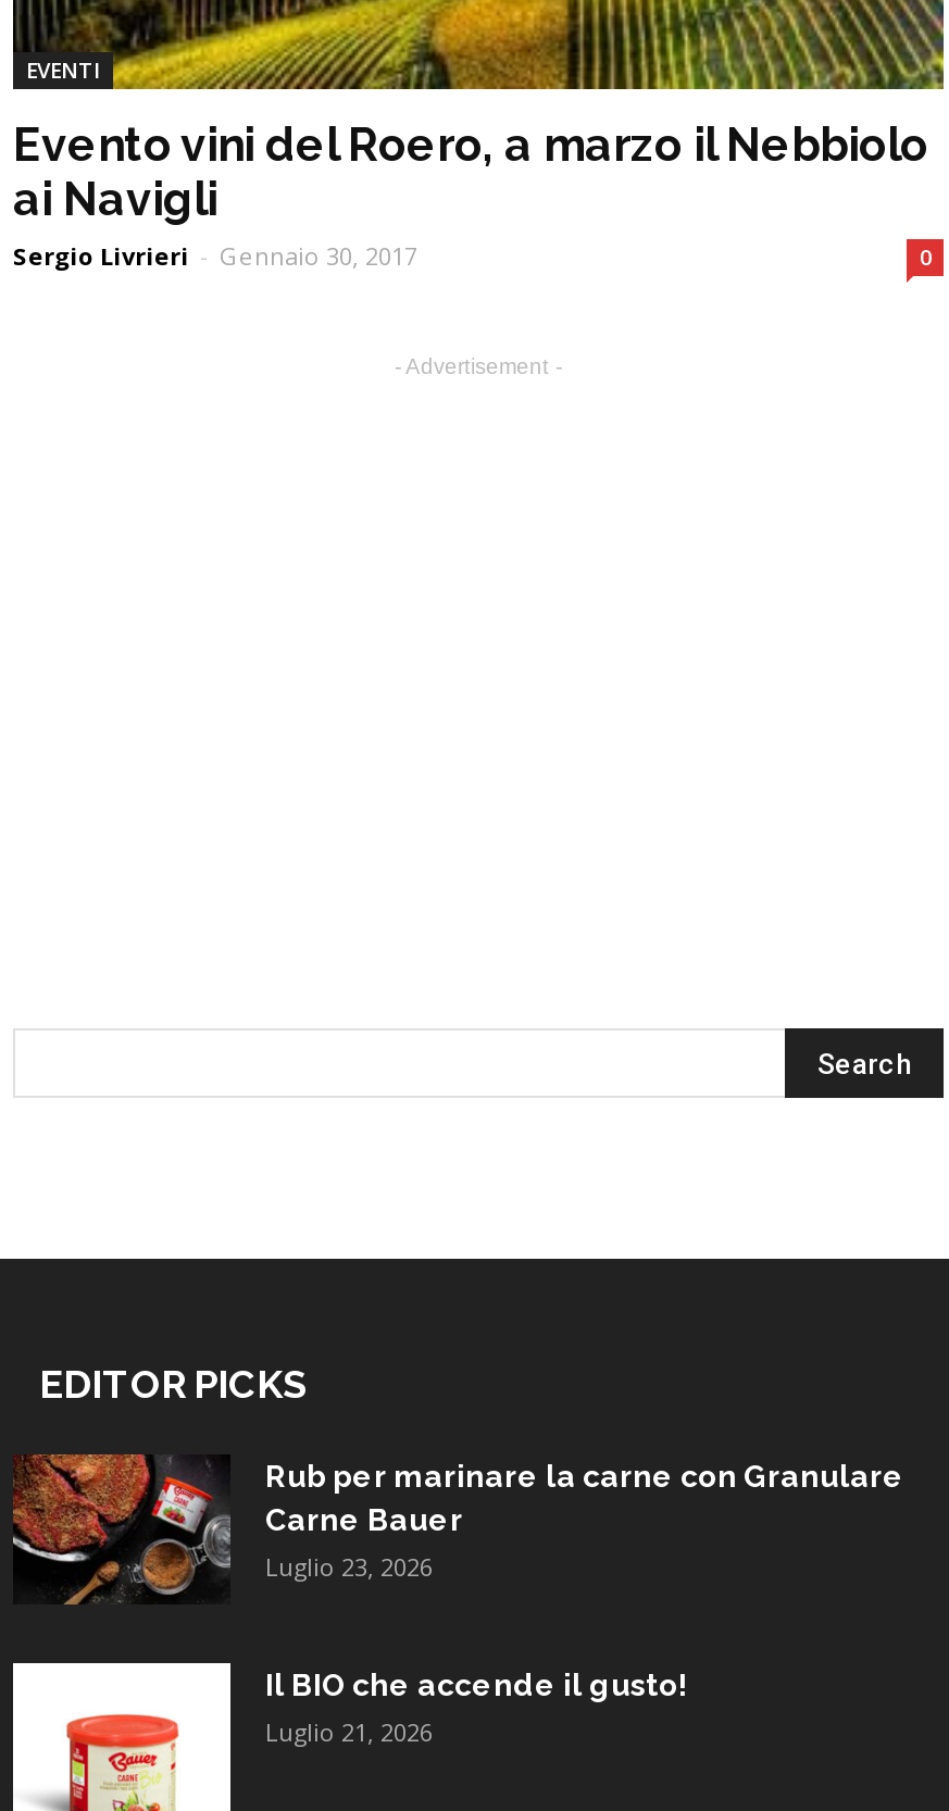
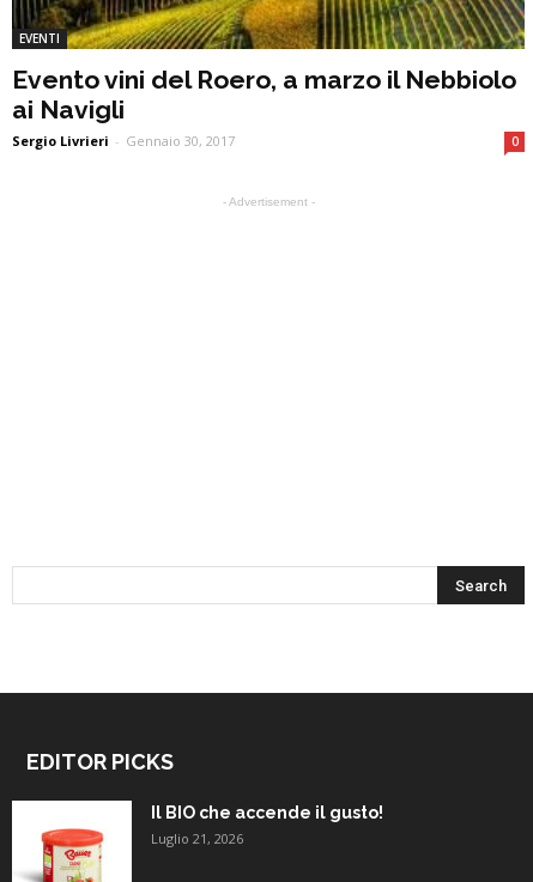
[13,1452,904,1604] [image] | Rub per marinare la carne con Granulare | Carne Bauer | Luglio 23, 2026 -> none

